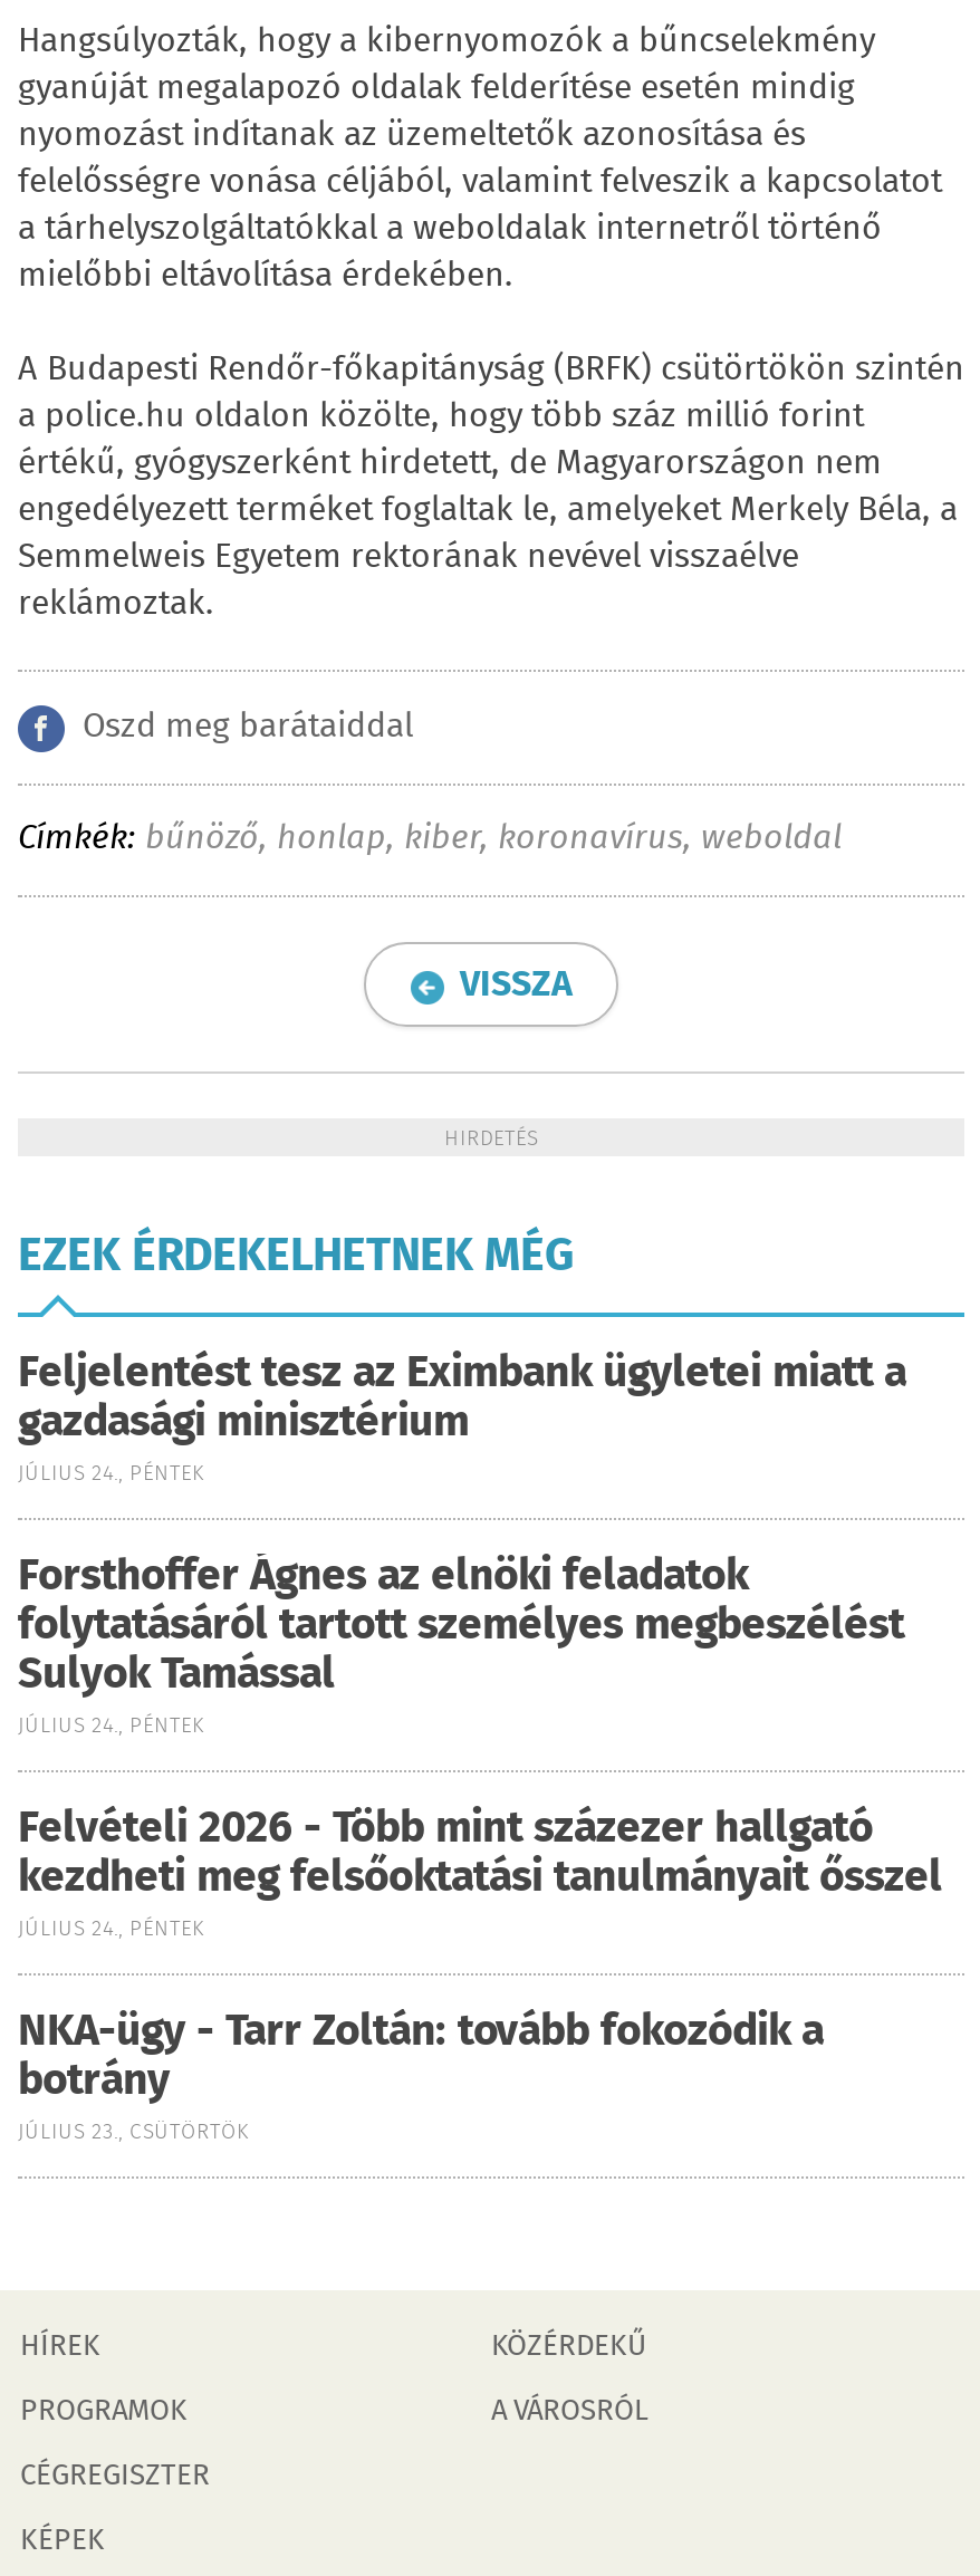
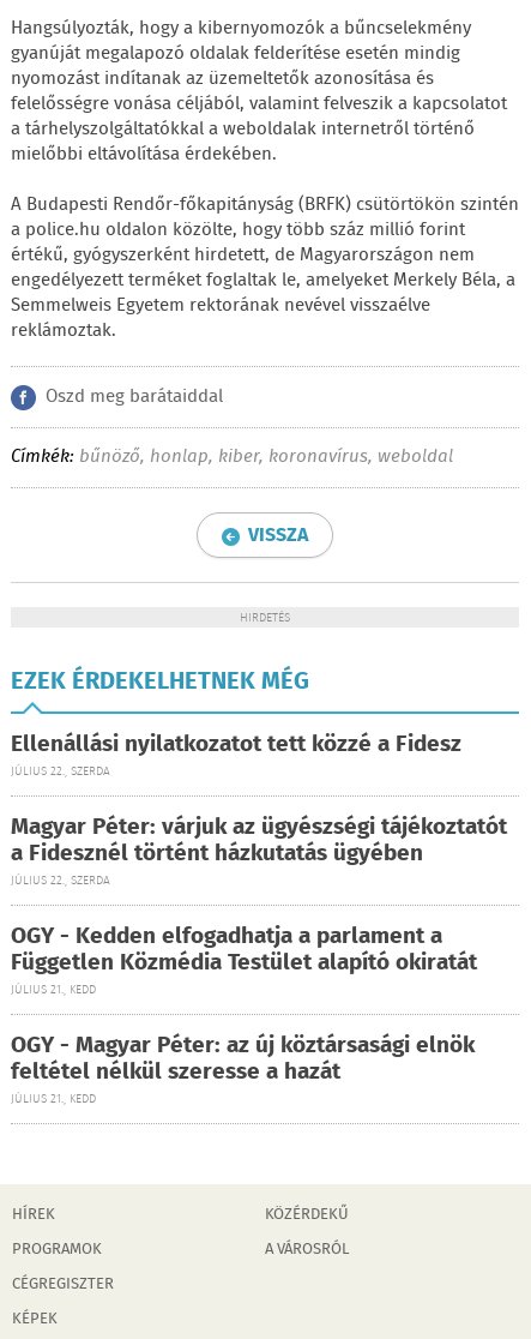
[18,1342,906,1491] Feljelentést tesz az Eximbank ügyletei miatt a | gazdasági minisztérium | JÚLIUS 24., PÉNTEK -> [11,727,461,781] Ellenállási nyilatkozatot tett közzé a Fidesz | JÚLIUS 22., SZERDA
[18,1545,904,1743] Forsthoffer Ágnes az elnöki feladatok | folytatásáról tartott személyes megbeszélést | Sulyok Tamással | JÚLIUS 24., PÉNTEK -> [11,810,507,890] Magyar Péter: várjuk az ügyészségi tájékoztatót | a Fidesznél történt házkutatás ügyében | JÚLIUS 22., SZERDA
[18,1797,942,1947] Felvételi 2026 - Több mint százezer hallgató | kezdheti meg felsőoktatási tanulmányait ősszel | JÚLIUS 24., PÉNTEK -> [11,919,477,999] OGY - Kedden elfogadhatja a parlament a | Független Közmédia Testület alapító okiratát | JÚLIUS 21., KEDD
[18,2000,824,2150] NKA-ügy - Tarr Zoltán: tovább fokozódik a | botrány | JÚLIUS 23., CSÜTÖRTÖK -> [11,1028,475,1109] OGY - Magyar Péter: az új köztársasági elnök | feltétel nélkül szeresse a hazát | JÚLIUS 21., KEDD

